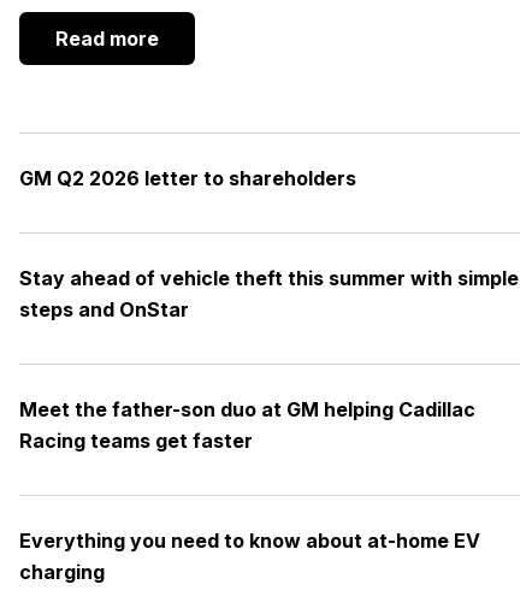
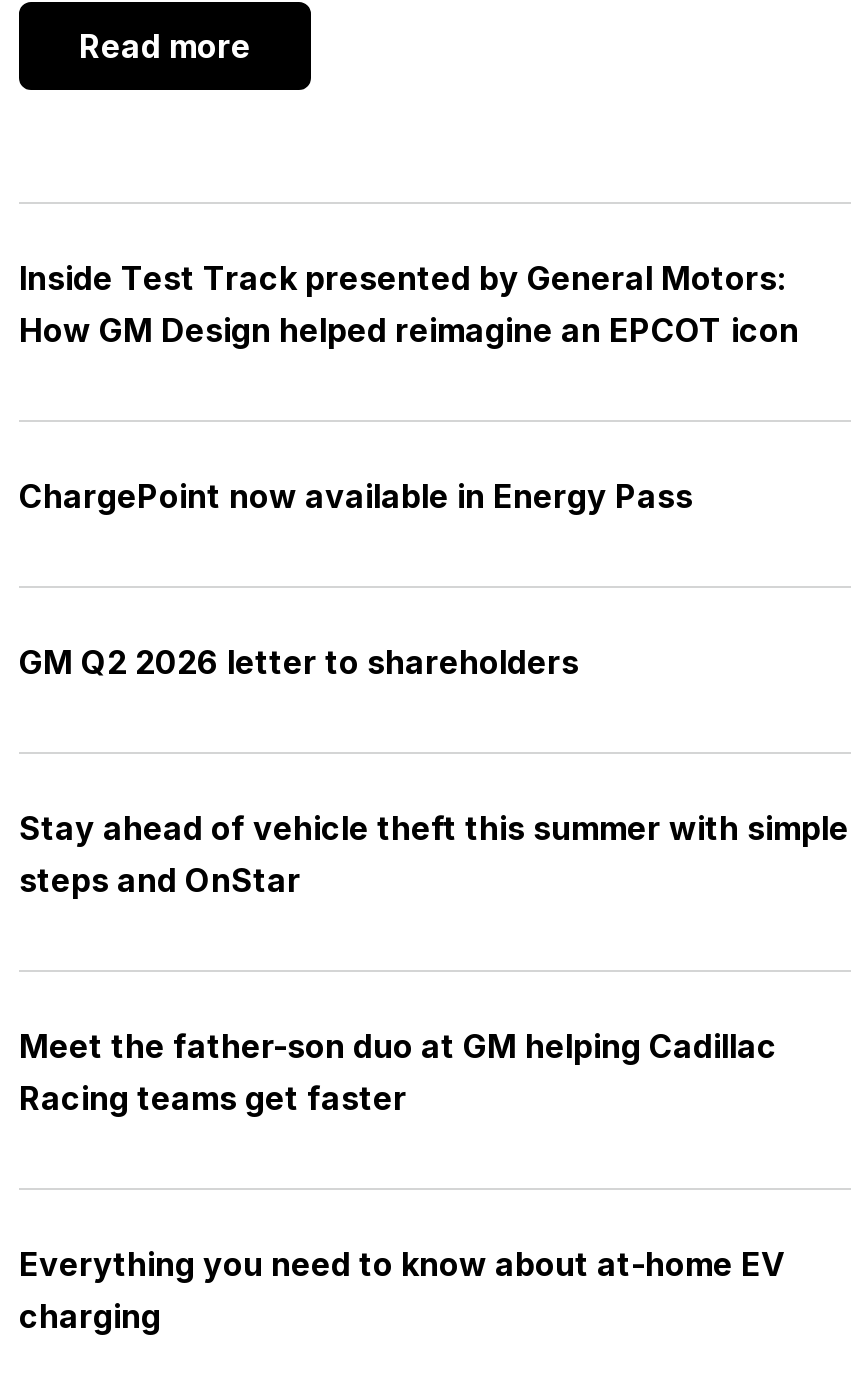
none -> [19,258,799,350] Inside Test Track presented by General Motors: | How GM Design helped reimagine an EPCOT icon
none -> [19,476,693,516] ChargePoint now available in Energy Pass

